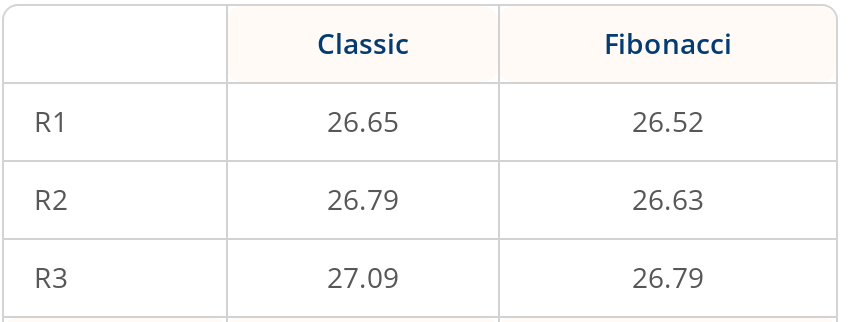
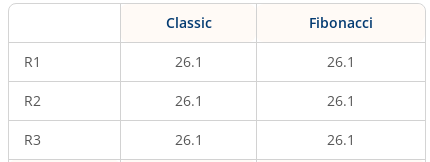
[327,102,399,140] 26.65 -> [174,52,202,71] 26.1
[632,102,704,140] 26.52 -> [327,52,355,71] 26.1
[327,180,399,218] 26.79 -> [174,91,202,110] 26.1
[632,180,704,218] 26.63 -> [327,91,355,110] 26.1
[327,258,399,296] 27.09 -> [174,130,202,149] 26.1
[632,258,704,296] 26.79 -> [327,130,355,149] 26.1

